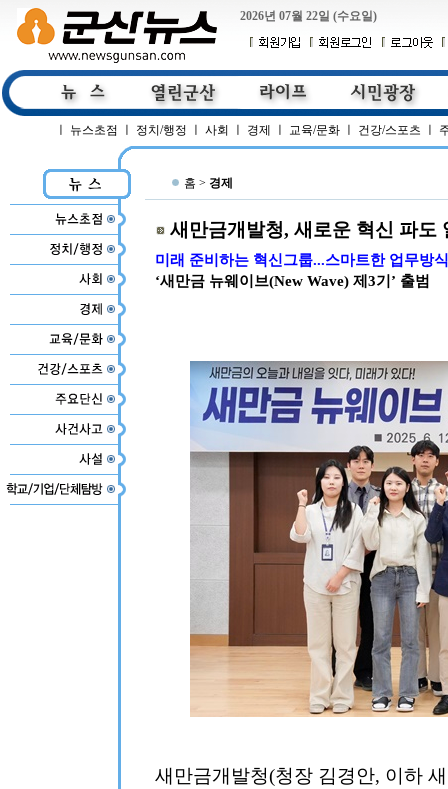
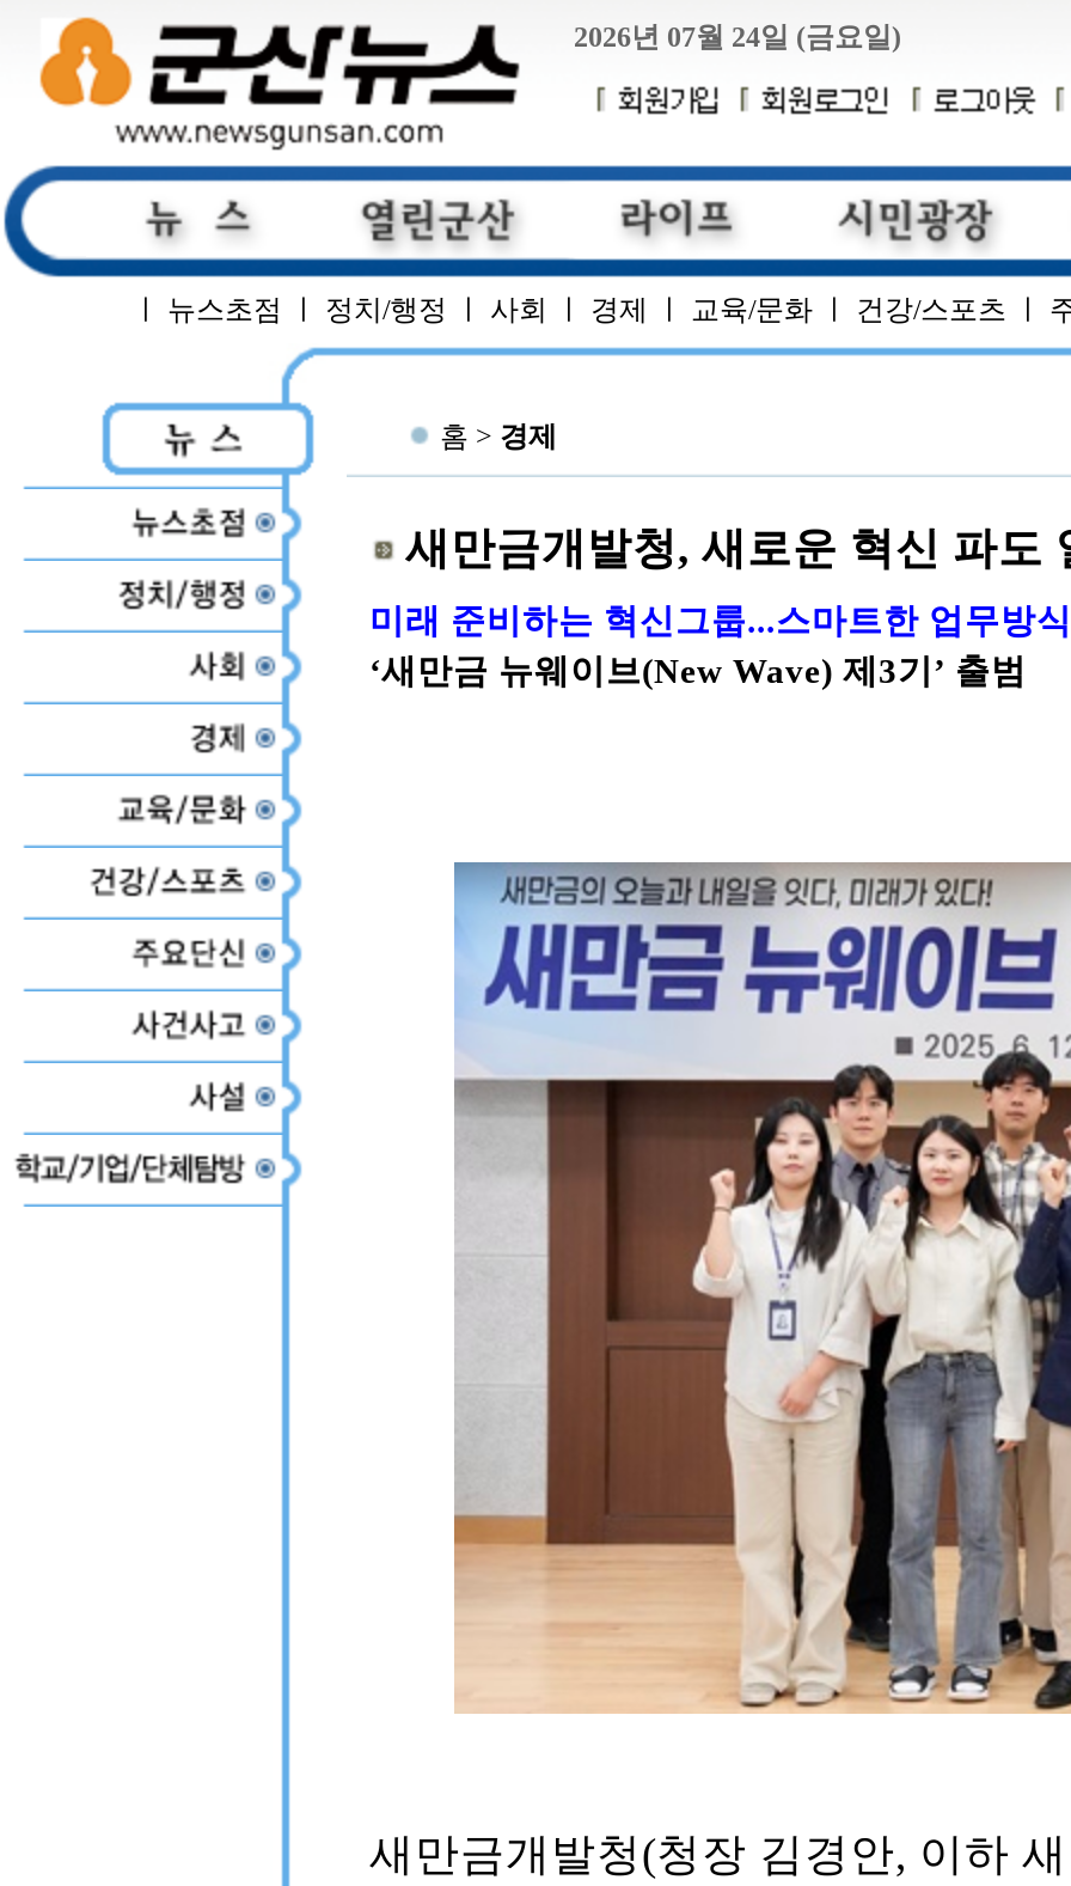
[240,9,377,23] 2026년 07월 22일 (수요일) -> [574,20,901,54] 2026년 07월 24일 (금요일)

